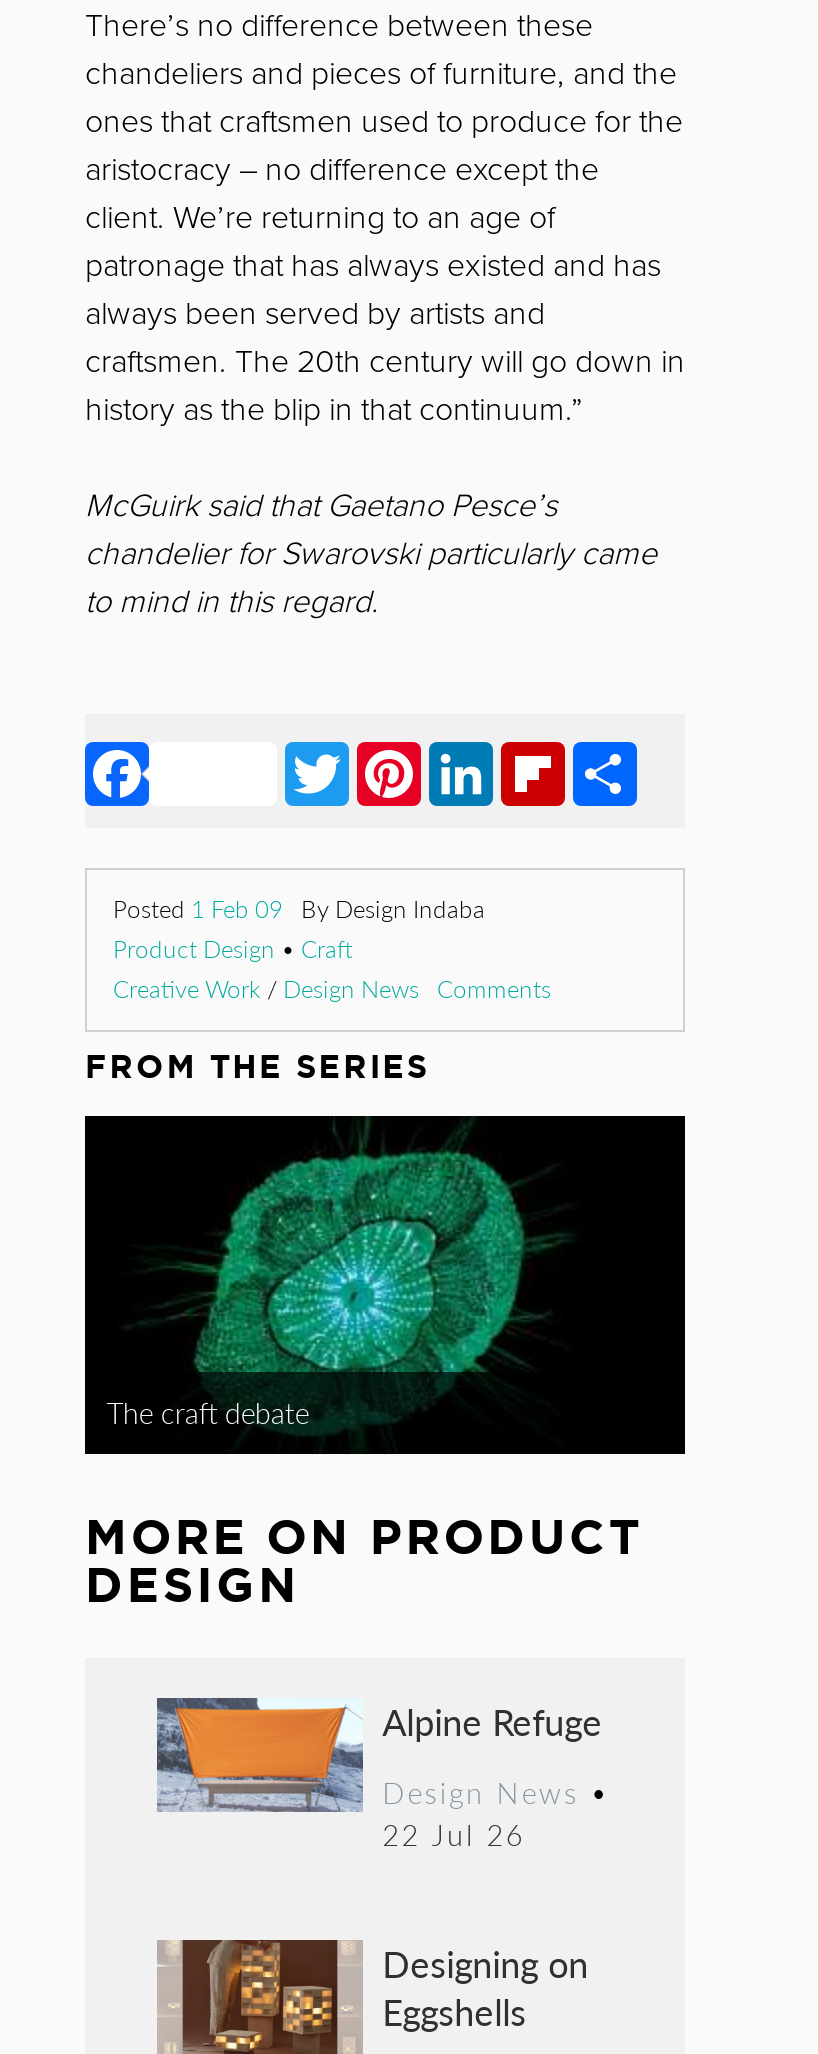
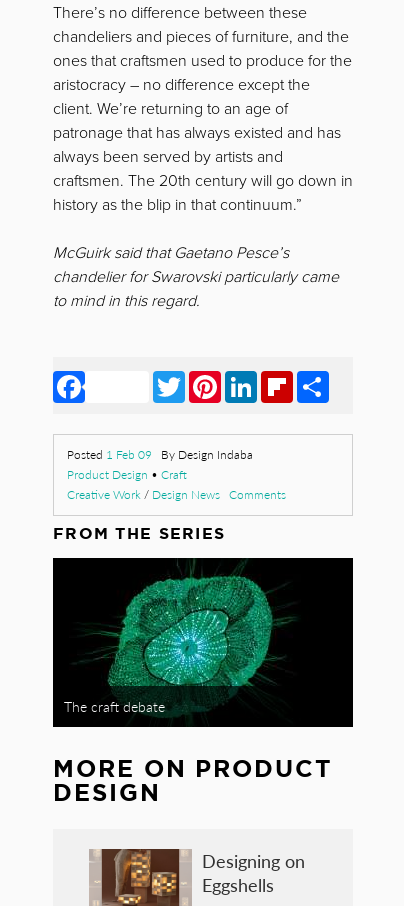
[157,1695,609,1855] [image] | Alpine Refuge | Design News • | 22 Jul 26 -> none

